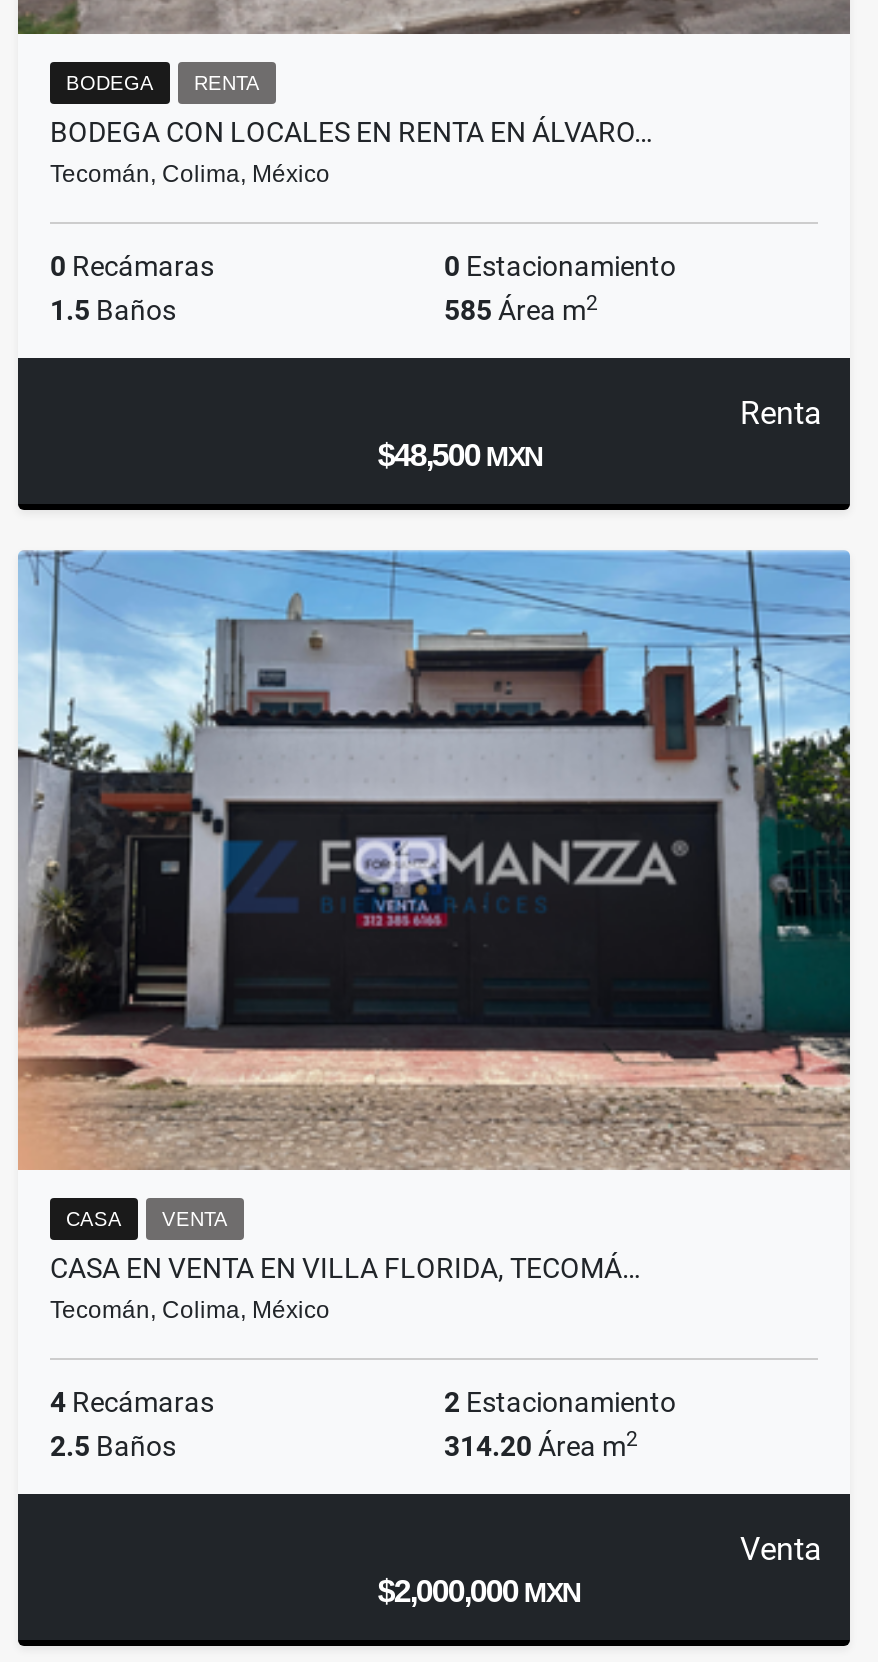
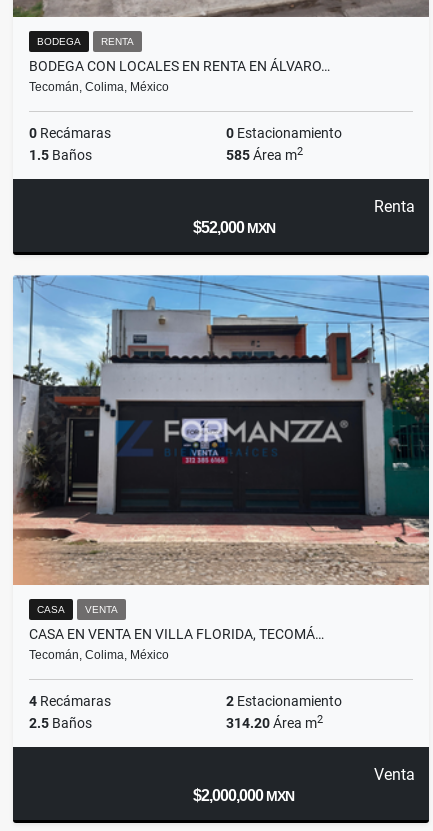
[378,439,542,473] $48,500 MXN -> [193,219,275,236] $52,000 MXN

